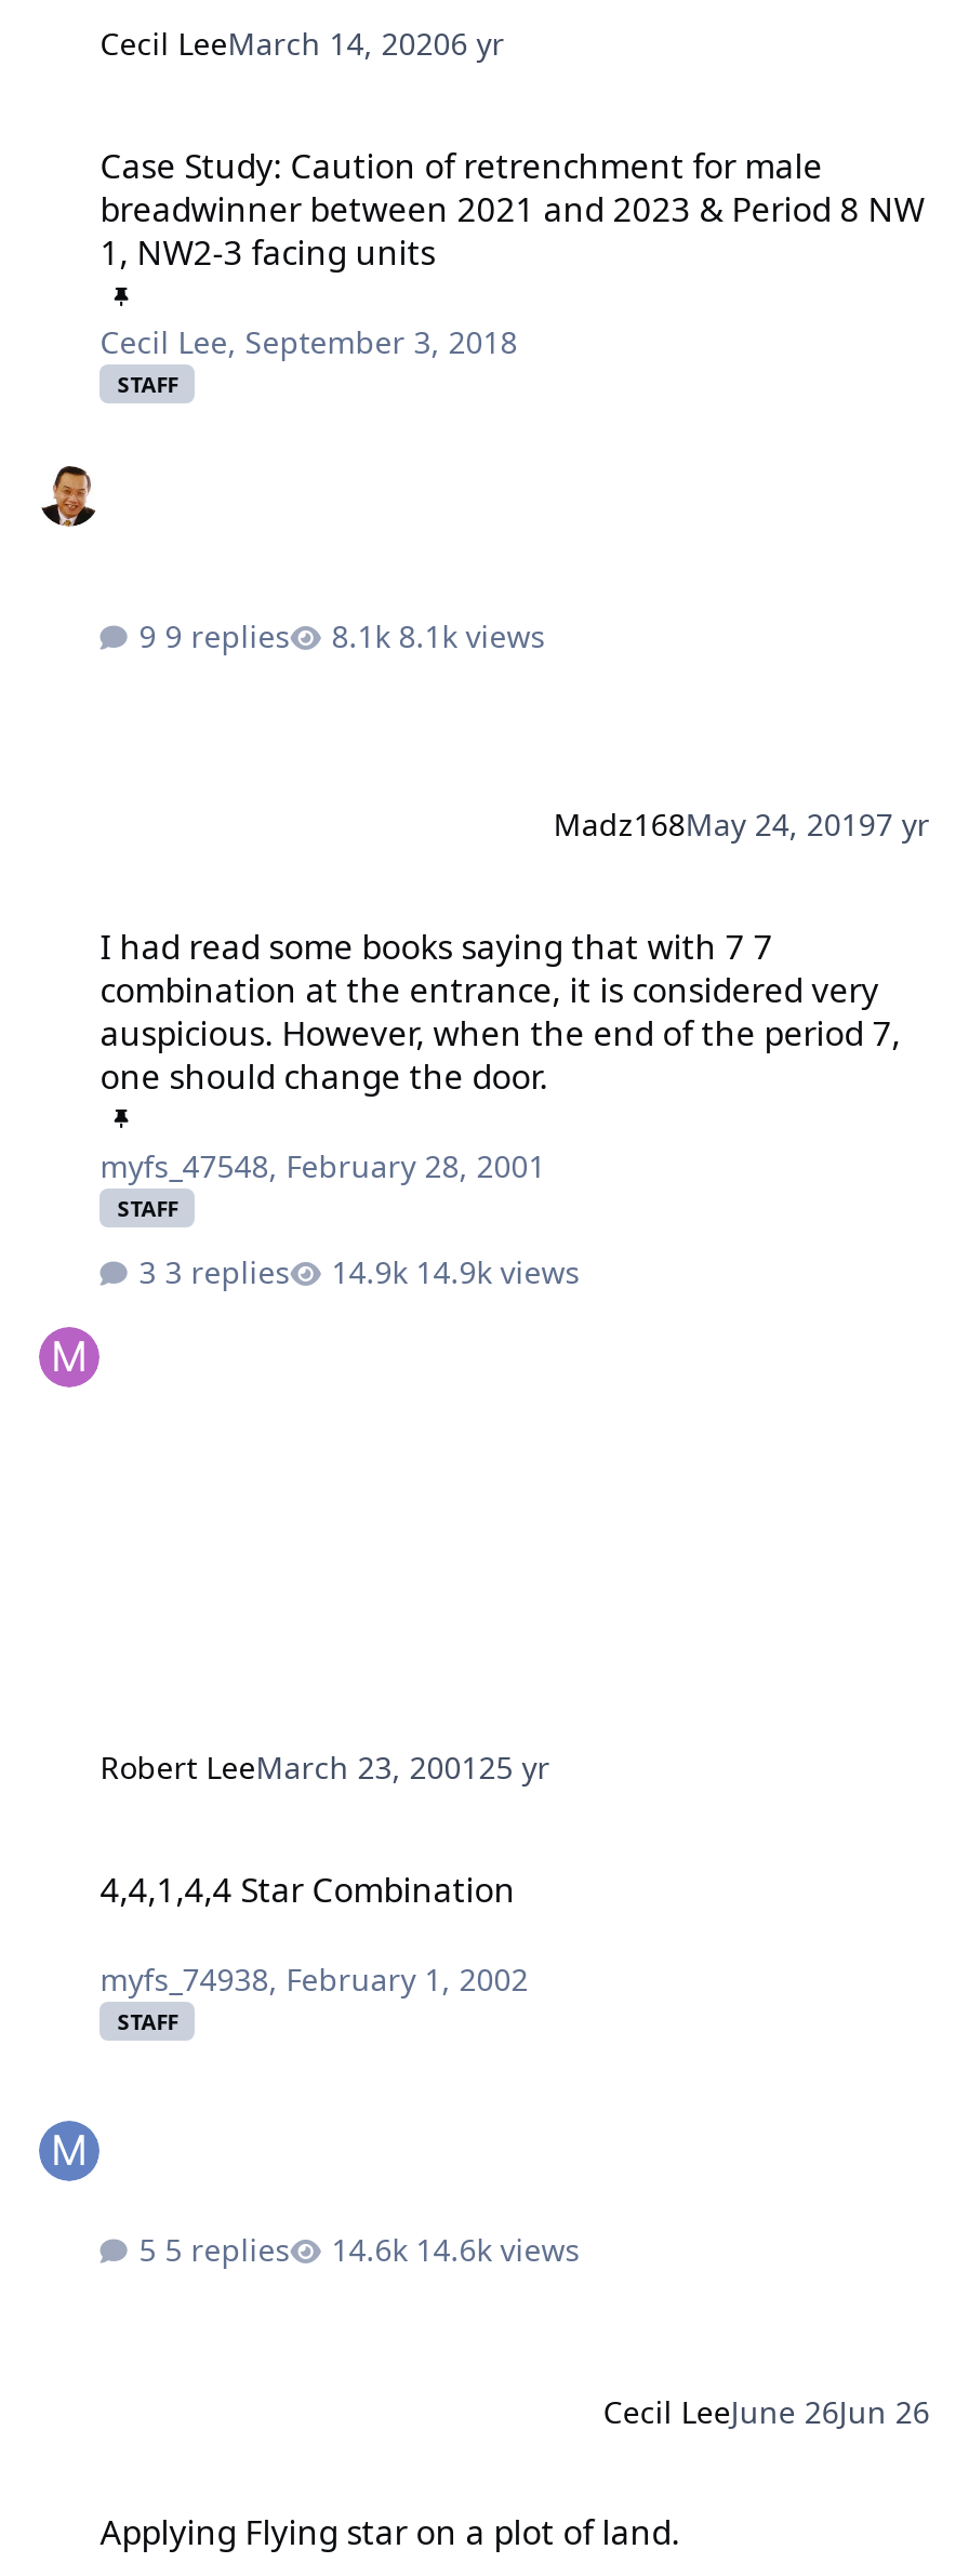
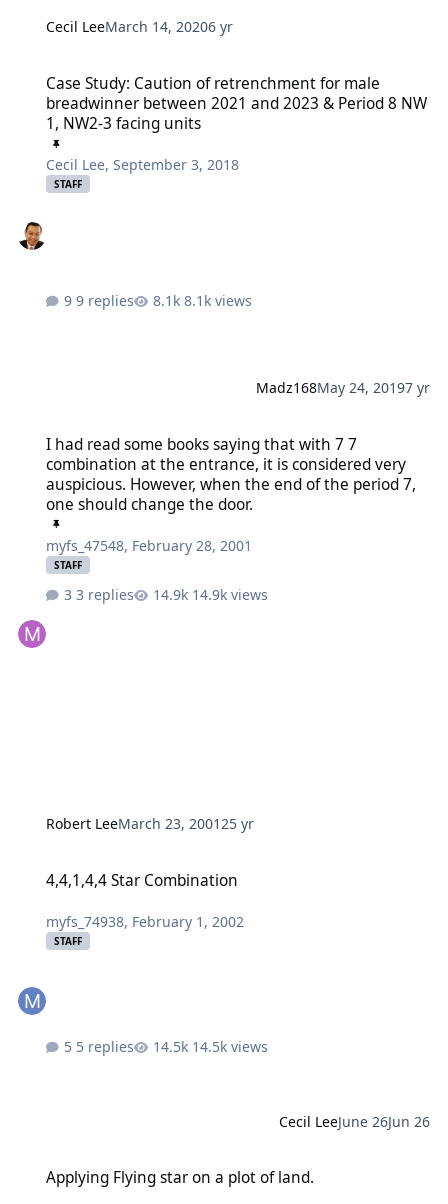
[416,2228,580,2269] 14.6k views -> [192,1037,268,1056] 14.5k views

